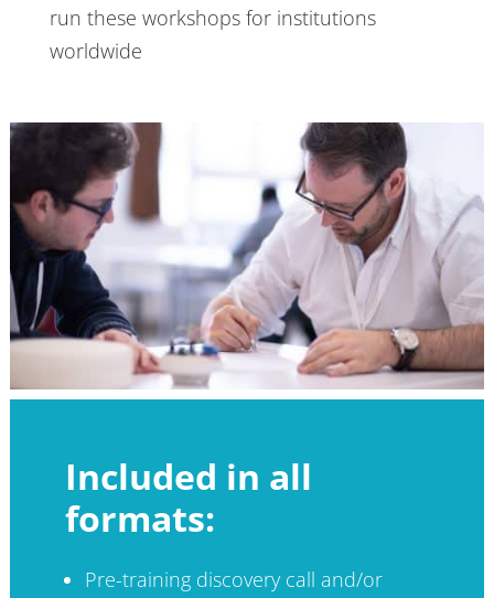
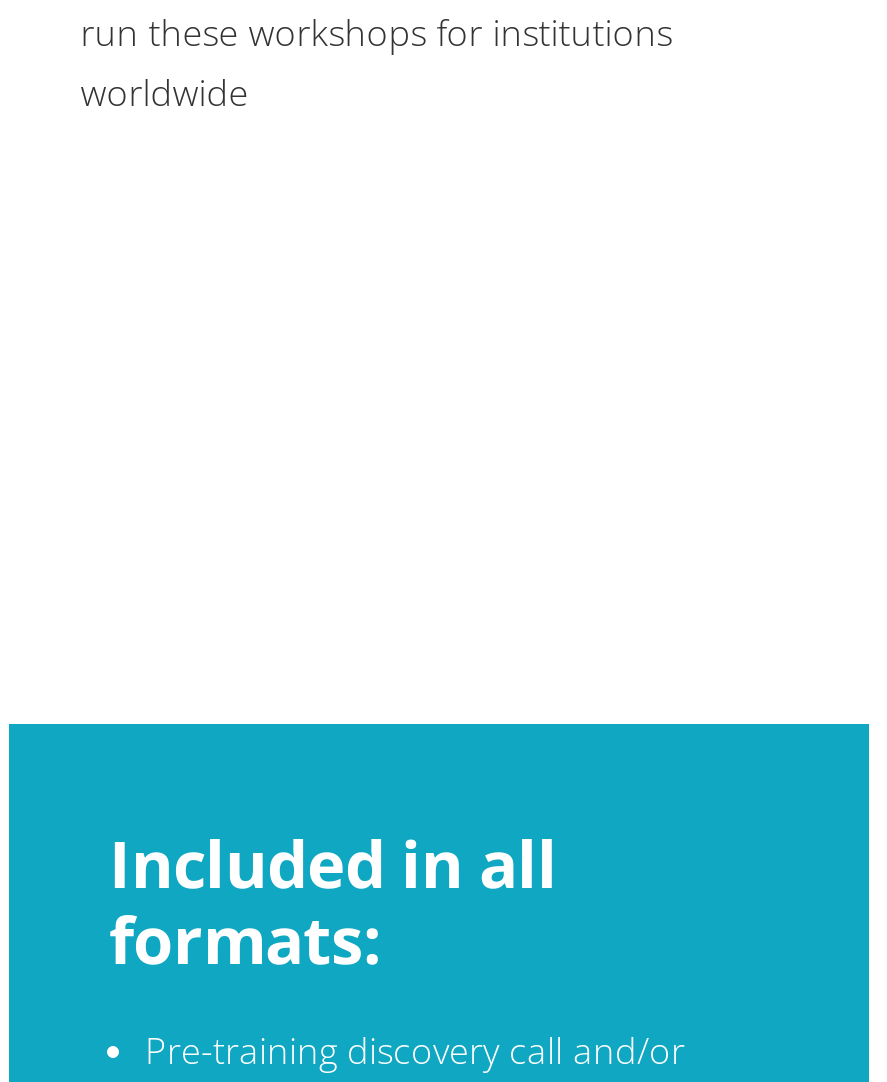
[9,121,485,391] [image] -> none

